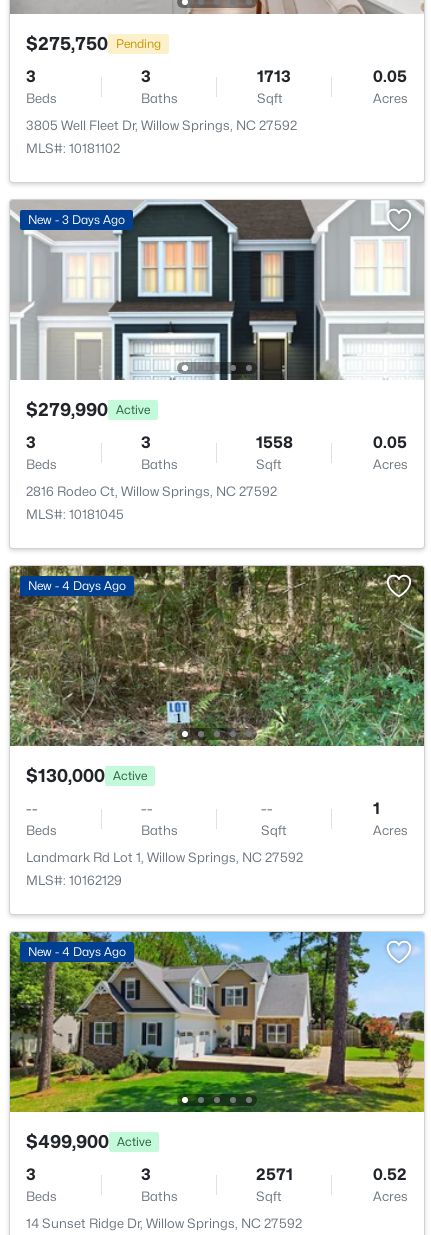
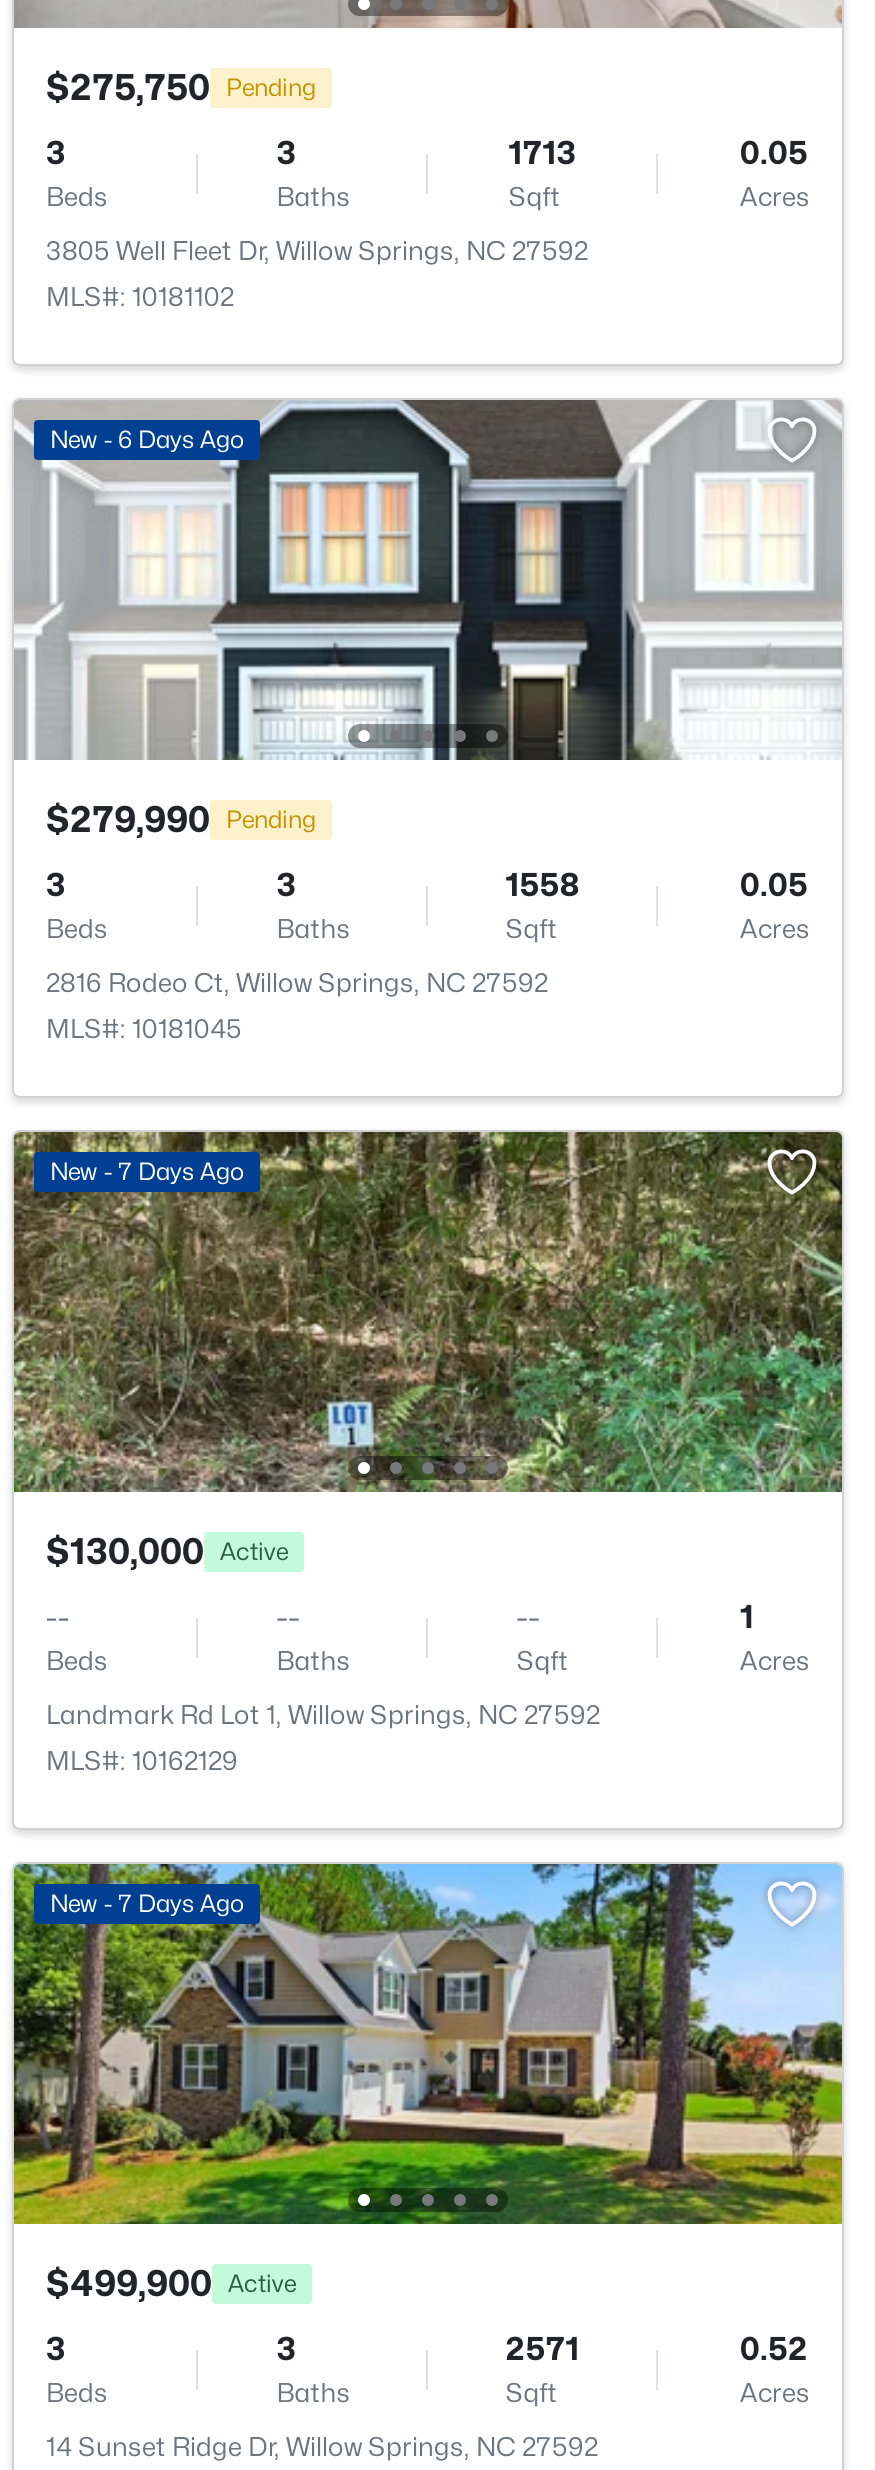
[28,212,125,227] New - 3 Days Ago -> [50,424,244,454] New - 6 Days Ago
[26,399,150,420] $279,990 Active -> [46,798,316,840] $279,990 Pending
[28,578,126,593] New - 4 Days Ago -> [50,1156,244,1186] New - 7 Days Ago
[28,944,126,959] New - 4 Days Ago -> [50,1888,244,1918] New - 7 Days Ago

